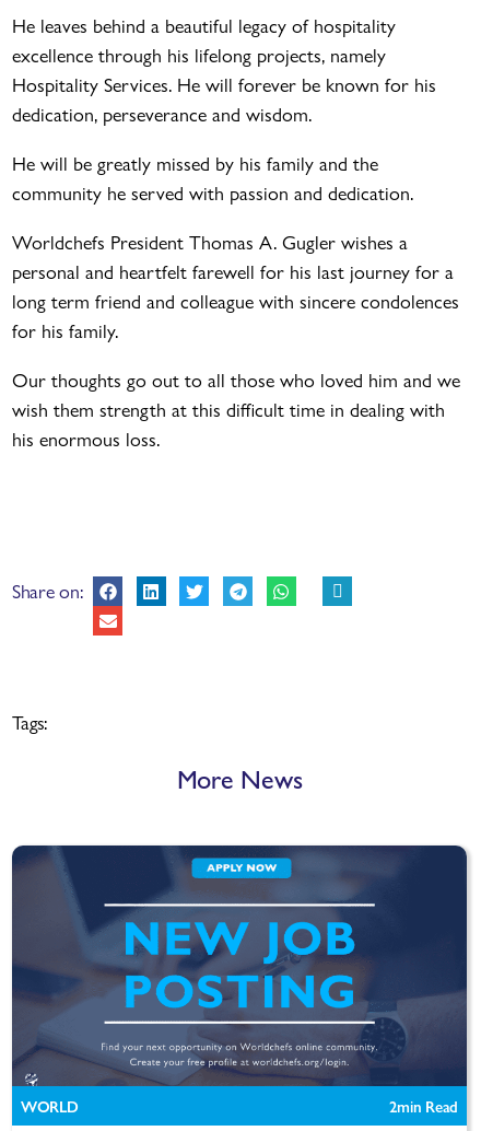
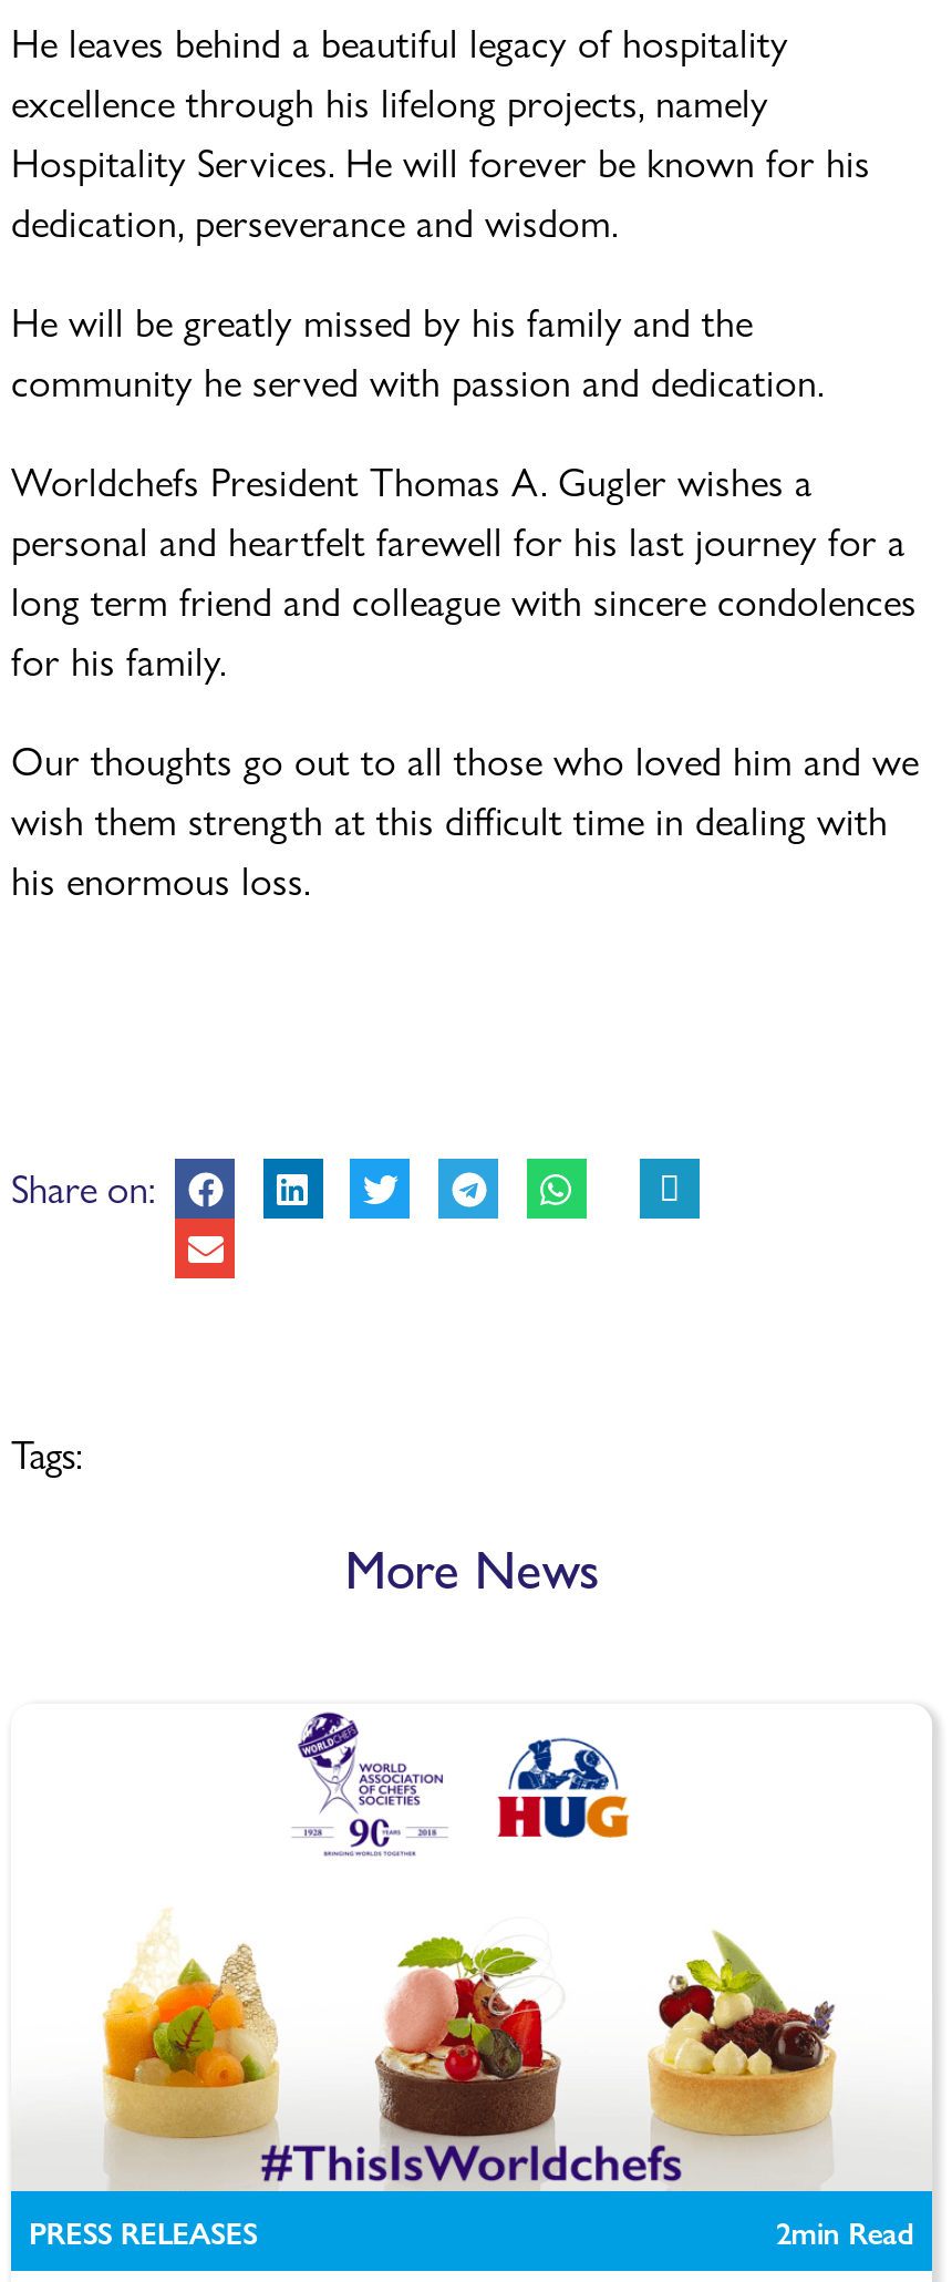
[11,844,468,1117] [image] | WORLD -> [11,1704,932,2254] [image] | PRESS RELEASES

